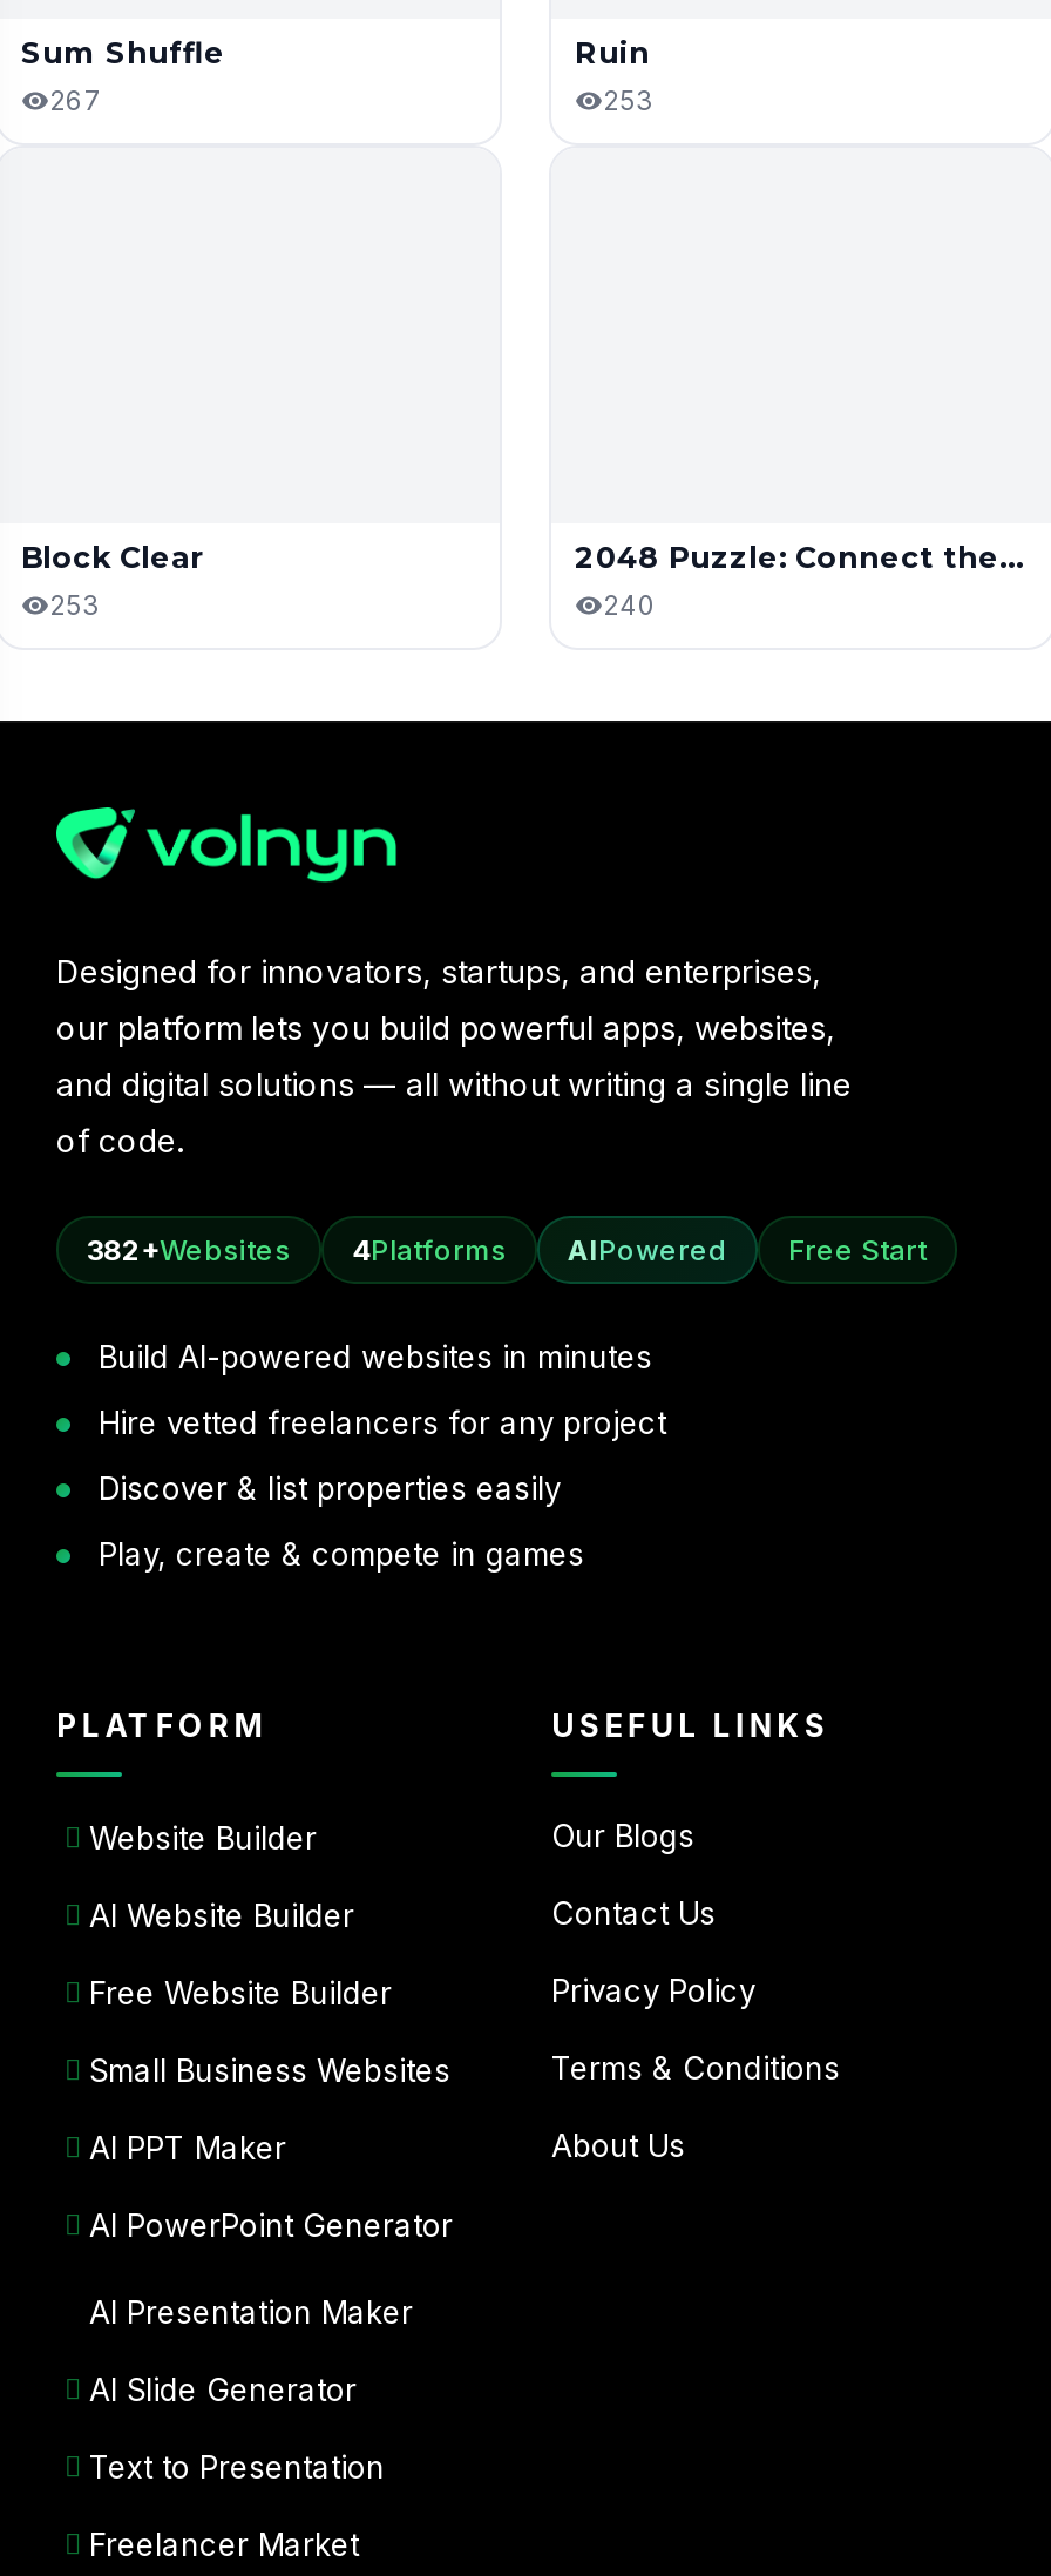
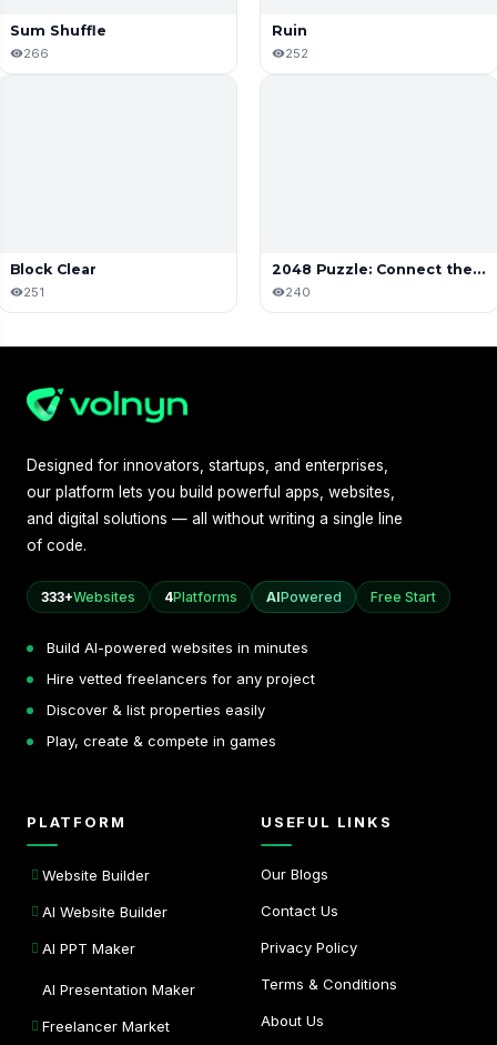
[49,84,99,117] 267 -> [23,45,49,61] 266
[603,84,652,117] 253 -> [285,45,308,61] 252
[49,590,99,623] 253 -> [23,285,44,300] 251
[87,1233,927,1268] 382+Websites 4Platforms AIPowered Free Start -> [41,589,436,606] 333+Websites 4Platforms AIPowered Free Start
[89,1975,450,2090] Free Website Builder | Small Business Websites -> none
[89,2207,453,2245] AI PowerPoint Generator -> none
[89,2372,385,2487] AI Slide Generator | Text to Presentation -> none

